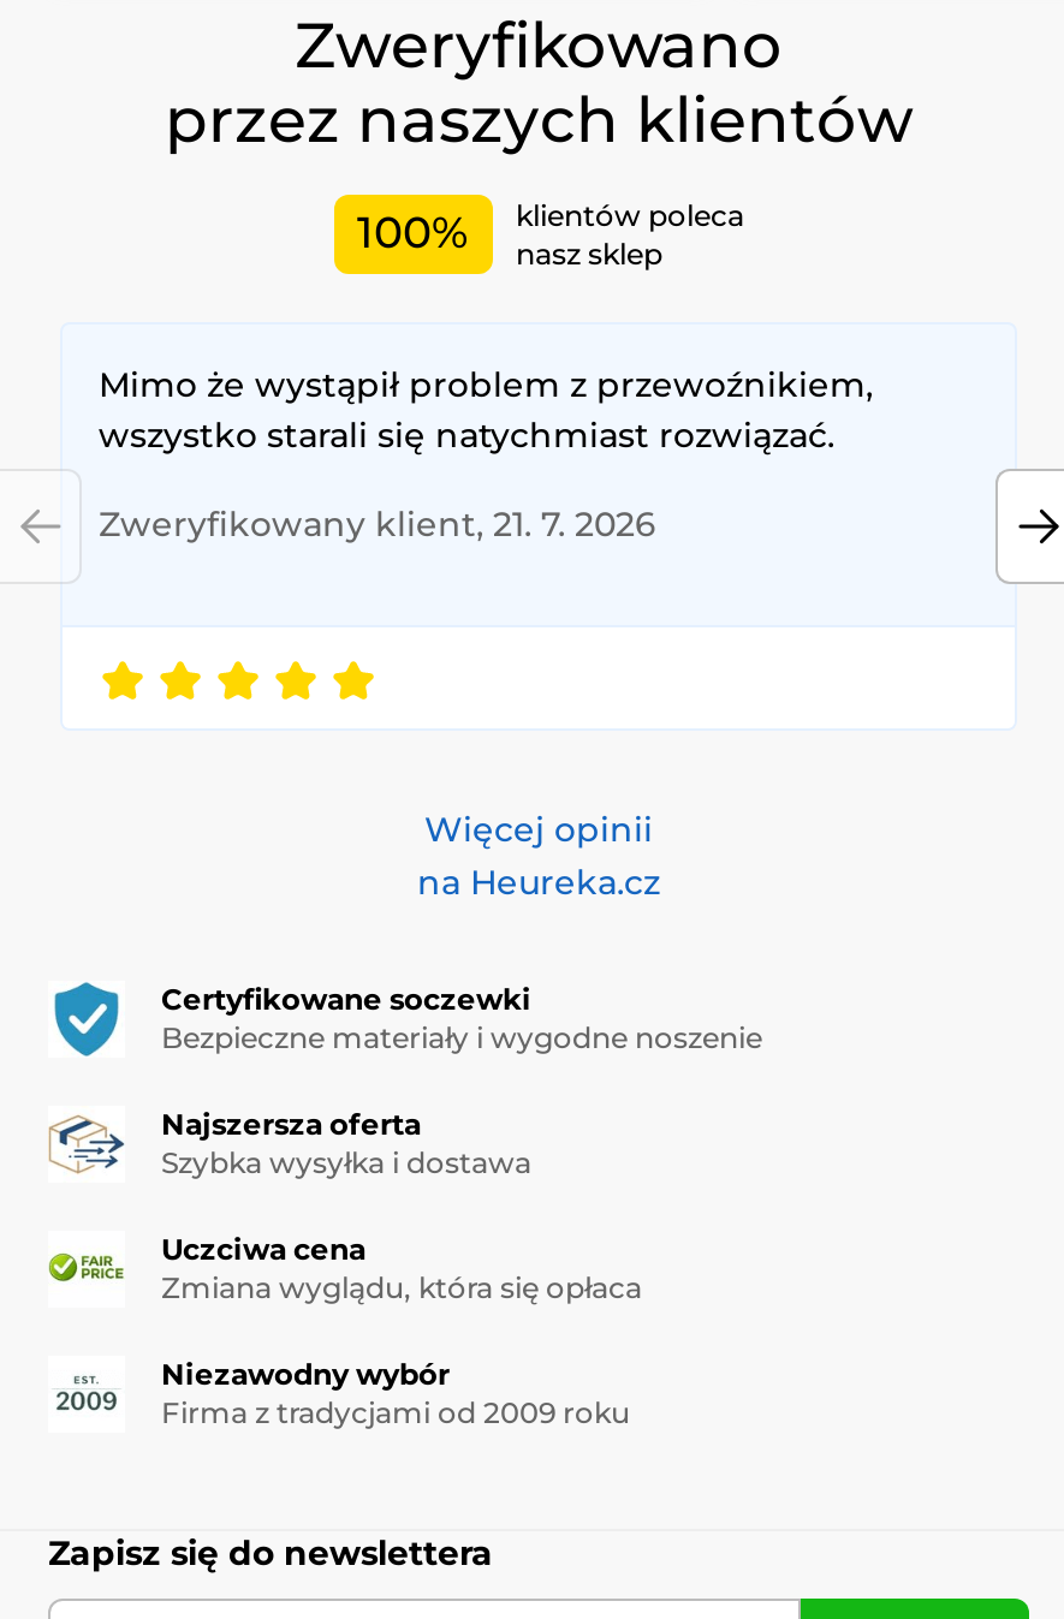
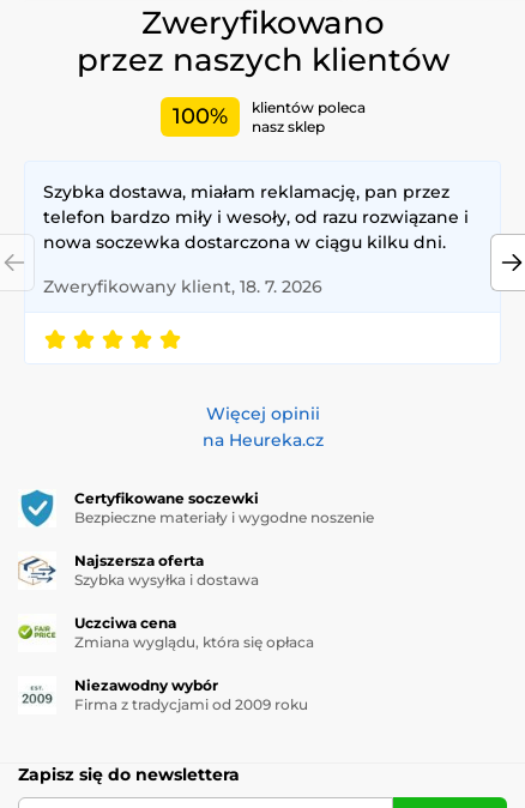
[99,363,873,457] Mimo że wystąpił problem z przewoźnikiem, | wszystko starali się natychmiast rozwiązać. -> [43,181,469,253] Szybka dostawa, miałam reklamację, pan przez | telefon bardzo miły i wesoły, od razu rozwiązane i | nowa soczewka dostarczona w ciągu kilku dni.
[99,502,656,546] Zweryfikowany klient, 21. 7. 2026 -> [43,276,322,297] Zweryfikowany klient, 18. 7. 2026

